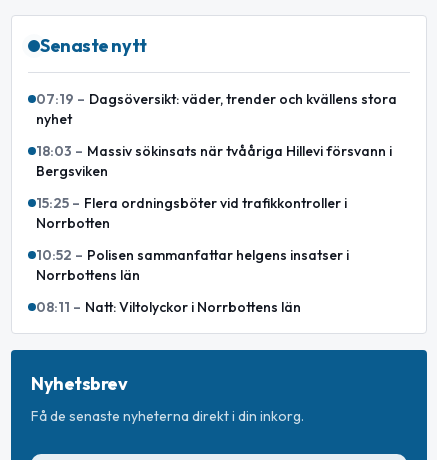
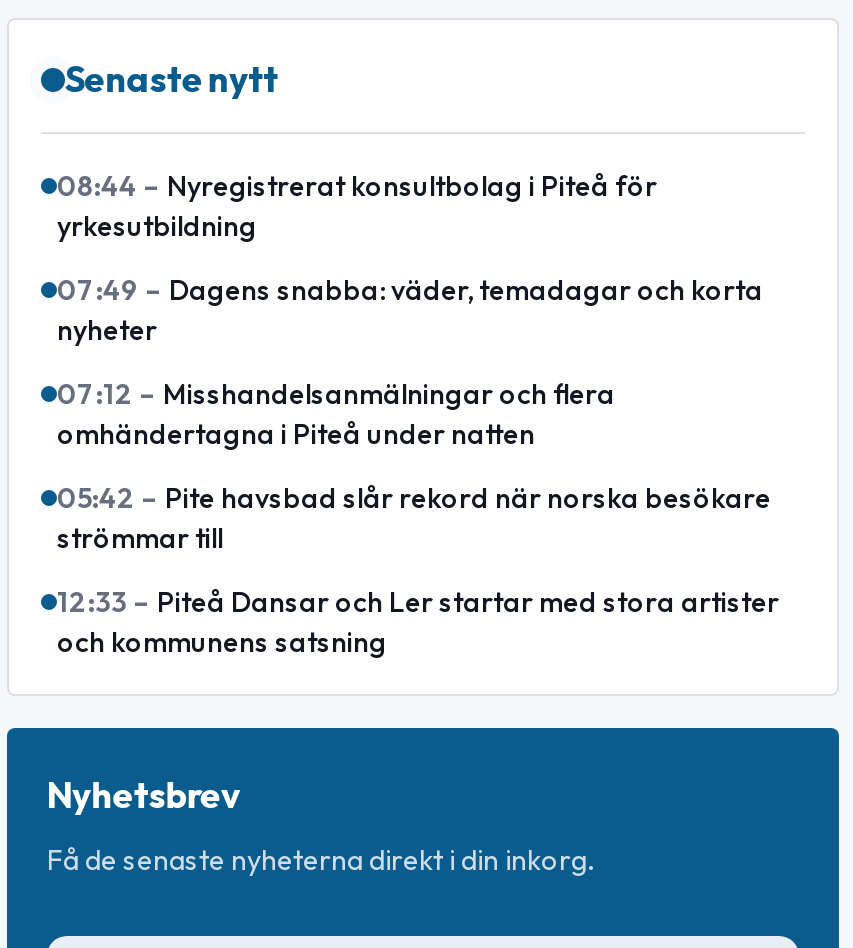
[36,90,397,128] 07:19 – Dagsöversikt: väder, trender och kvällens stora | nyhet -> [57,168,657,244] 08:44 – Nyregistrerat konsultbolag i Piteå för | yrkesutbildning
[36,142,392,180] 18:03 – Massiv sökinsats när tvååriga Hillevi försvann i | Bergsviken -> [57,272,763,348] 07:49 – Dagens snabba: väder, temadagar och korta | nyheter
[36,194,347,232] 15:25 – Flera ordningsböter vid trafikkontroller i | Norrbotten -> [57,376,615,452] 07:12 – Misshandelsanmälningar och flera | omhändertagna i Piteå under natten
[36,246,349,284] 10:52 – Polisen sammanfattar helgens insatser i | Norrbottens län -> [57,480,771,556] 05:42 – Pite havsbad slår rekord när norska besökare | strömmar till
[36,298,301,316] 08:11 – Natt: Viltolyckor i Norrbottens län -> [57,584,779,660] 12:33 – Piteå Dansar och Ler startar med stora artister | och kommunens satsning

